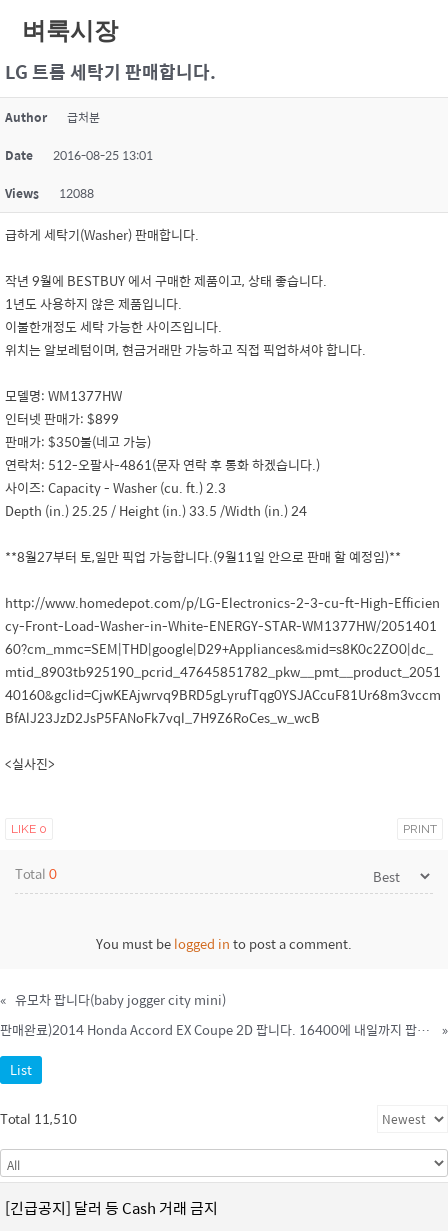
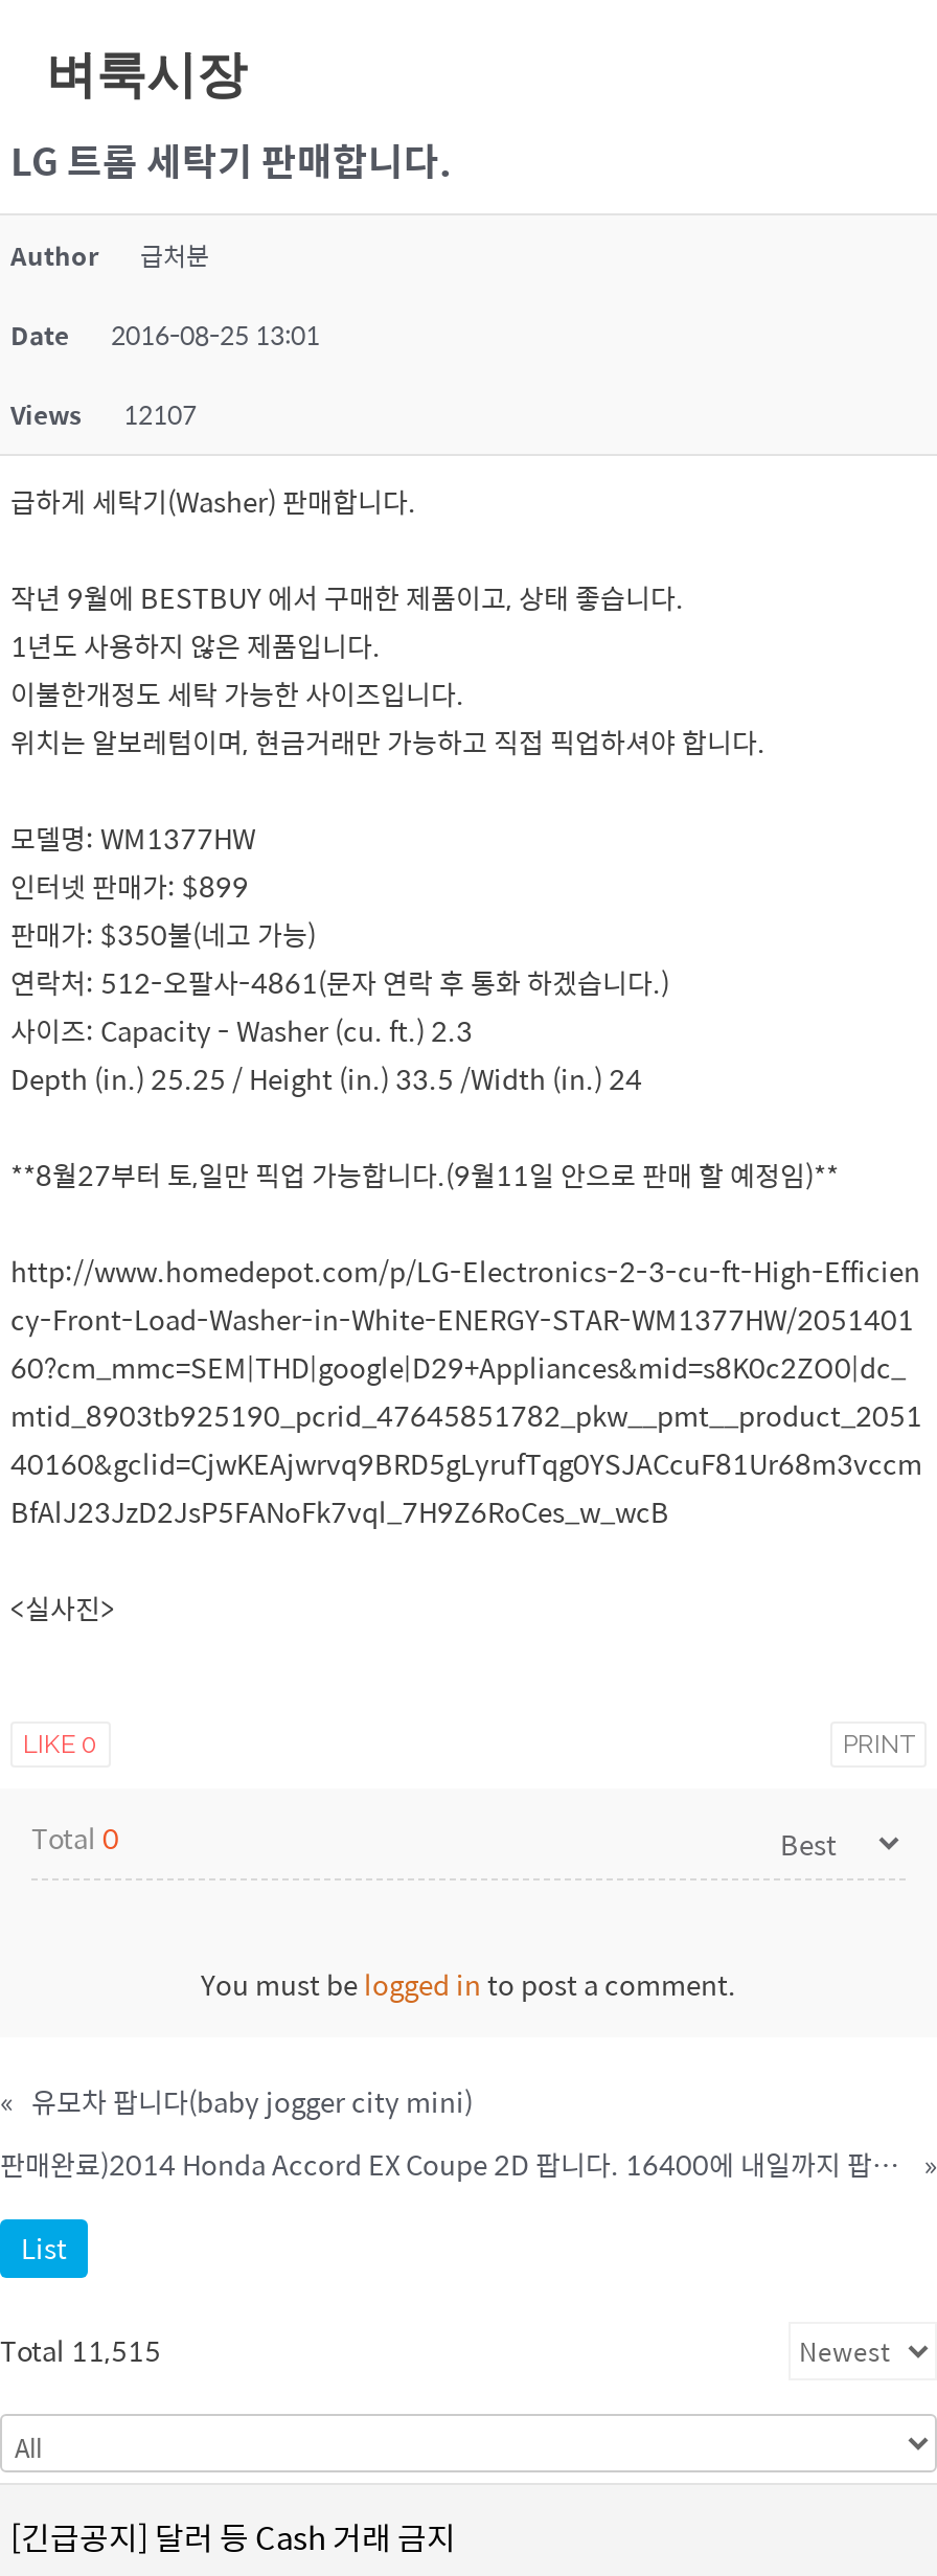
[5,184,94,202] Views 12088 -> [10,395,197,433] Views 12107
[0,1108,77,1129] Total 11,510 -> [0,2327,161,2371] Total 11,515

